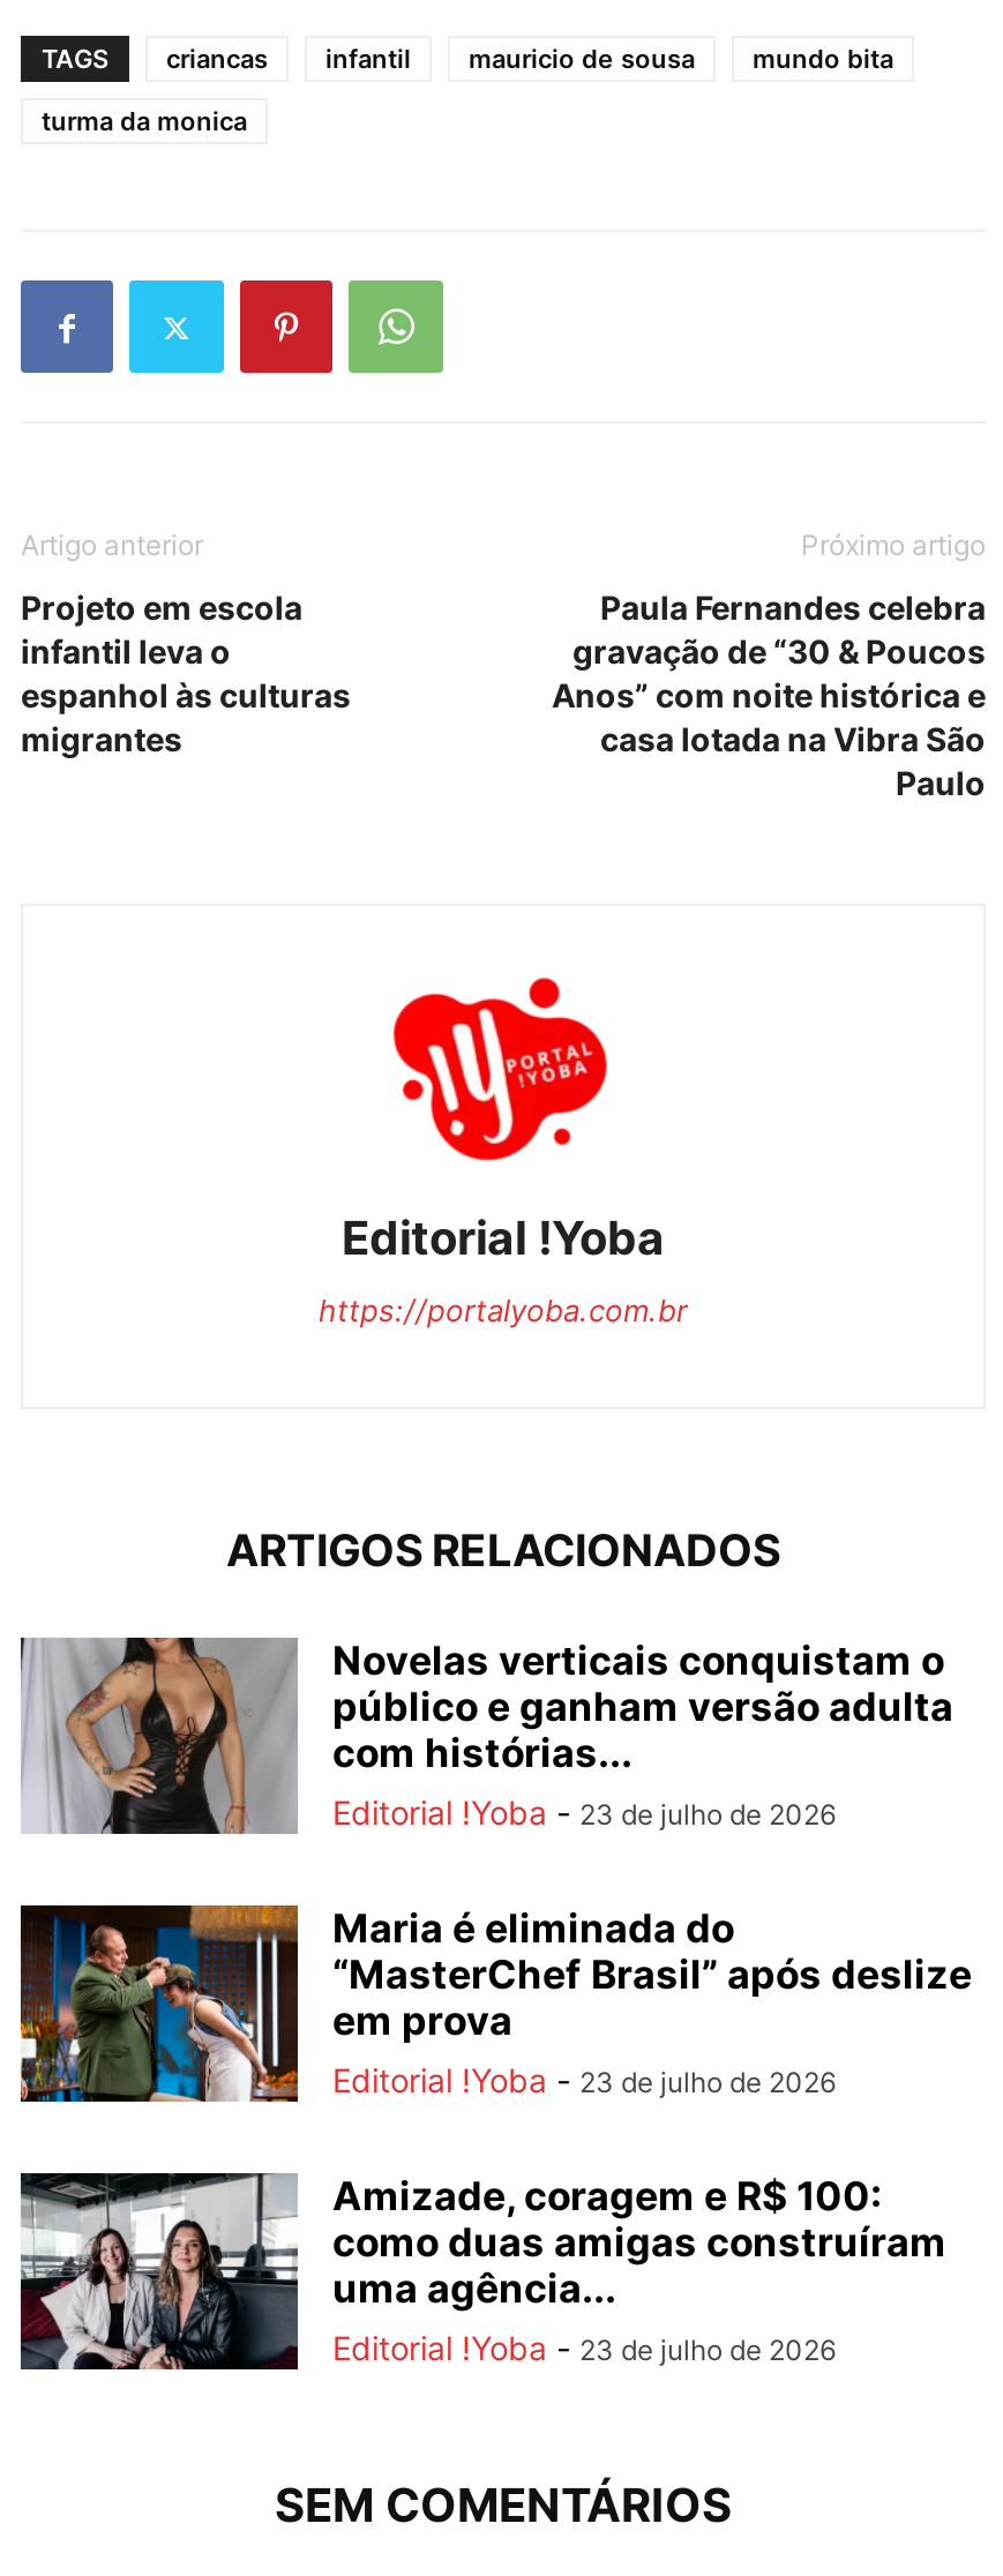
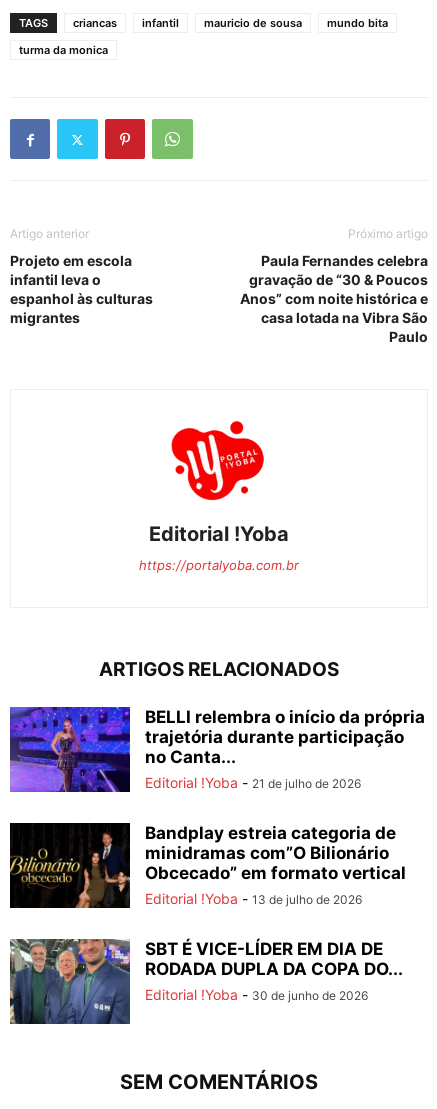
[18,1635,953,1836] [image] | Novelas verticais conquistam o | público e ganham versão adulta | com histórias... | Editorial !Yoba - 23 de julho de 2026 -> [9,706,425,793] [image] | BELLI relembra o início da própria | trajetória durante participação | no Canta... | Editorial !Yoba - 21 de julho de 2026
[18,1903,972,2104] [image] | Maria é eliminada do | “MasterChef Brasil” após deslize | em prova | Editorial !Yoba - 23 de julho de 2026 -> [9,822,406,909] [image] | Bandplay estreia categoria de | minidramas com”O Bilionário | Obcecado” em formato vertical | Editorial !Yoba - 13 de julho de 2026
[18,2171,946,2372] [image] | Amizade, coragem e R$ 100: | como duas amigas construíram | uma agência... | Editorial !Yoba - 23 de julho de 2026 -> [9,938,403,1025] [image] | SBT É VICE-LÍDER EM DIA DE | RODADA DUPLA DA COPA DO... | Editorial !Yoba - 30 de junho de 2026

